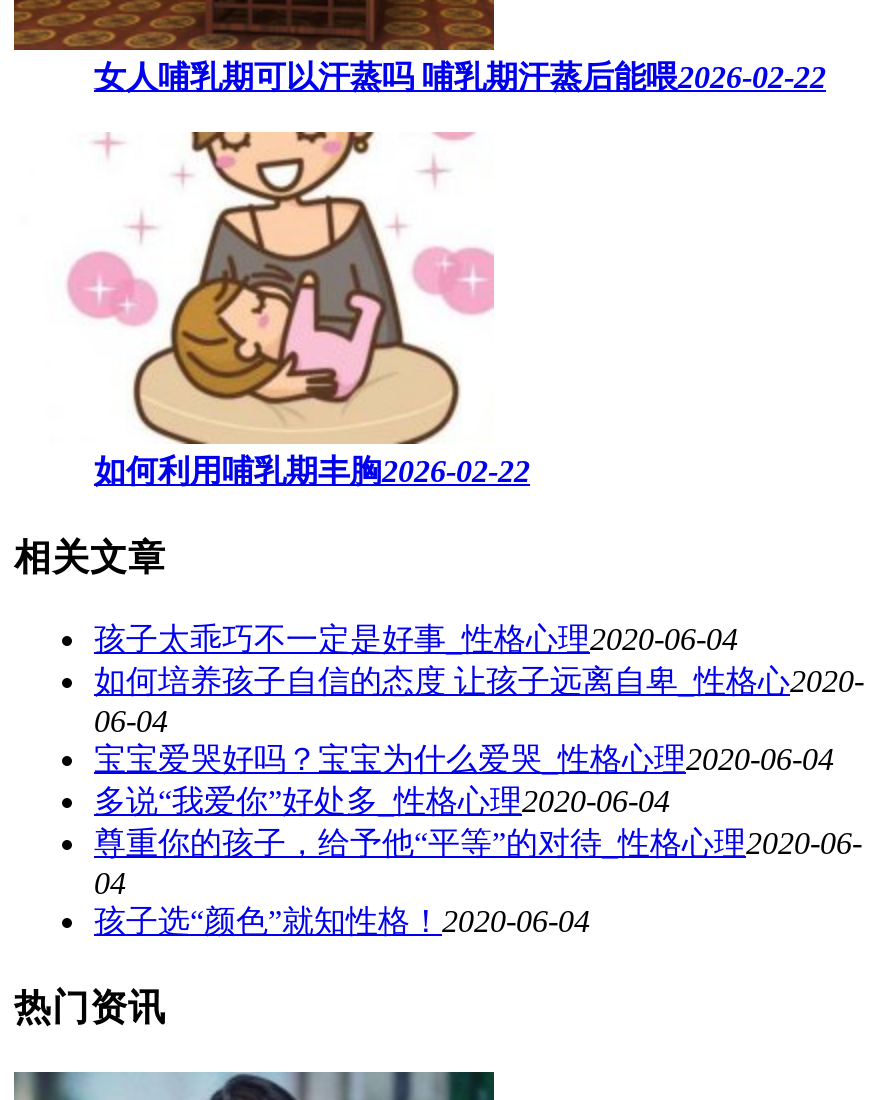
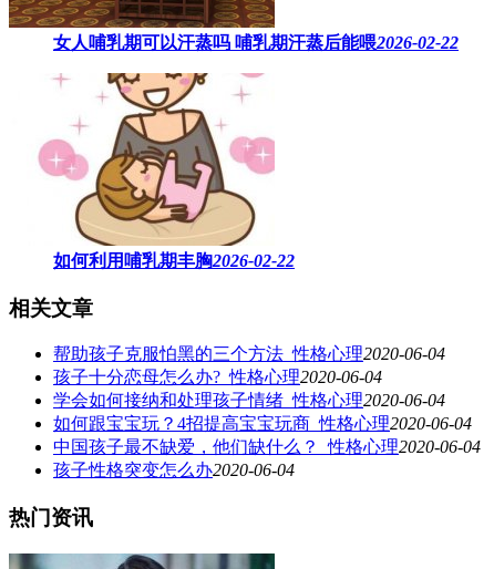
[94,623,864,939] 孩子太乖巧不一定是好事_性格心理2020-06-04 | 如何培养孩子自信的态度 让孩子远离自卑_性格心2020- | 06-04 | 宝宝爱哭好吗？宝宝为什么爱哭_性格心理2020-06-04 | 多说“我爱你”好处多_性格心理2020-06-04 | 尊重你的孩子，给予他“平等”的对待_性格心理2020-06- | 04 | 孩子选“颜色”就知性格！2020-06-04 -> [53,345,481,480] 帮助孩子克服怕黑的三个方法_性格心理2020-06-04 | 孩子十分恋母怎么办?_性格心理2020-06-04 | 学会如何接纳和处理孩子情绪_性格心理2020-06-04 | 如何跟宝宝玩？4招提高宝宝玩商_性格心理2020-06-04 | 中国孩子最不缺爱，他们缺什么？_性格心理2020-06-04 | 孩子性格突变怎么办2020-06-04

